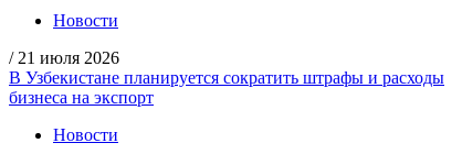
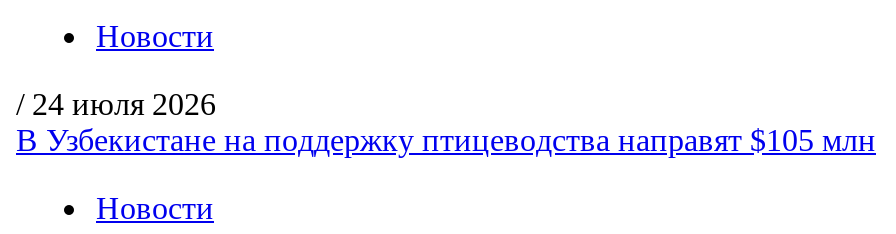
[9,48,444,106] / 21 июля 2026 | В Узбекистане планируется сократить штрафы и расходы | бизнеса на экспорт -> [16,88,876,158] / 24 июля 2026 | В Узбекистане на поддержку птицеводства направят $105 млн

